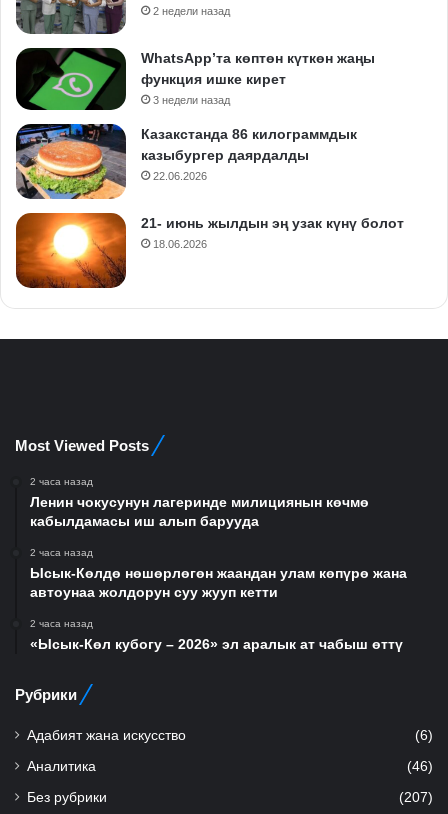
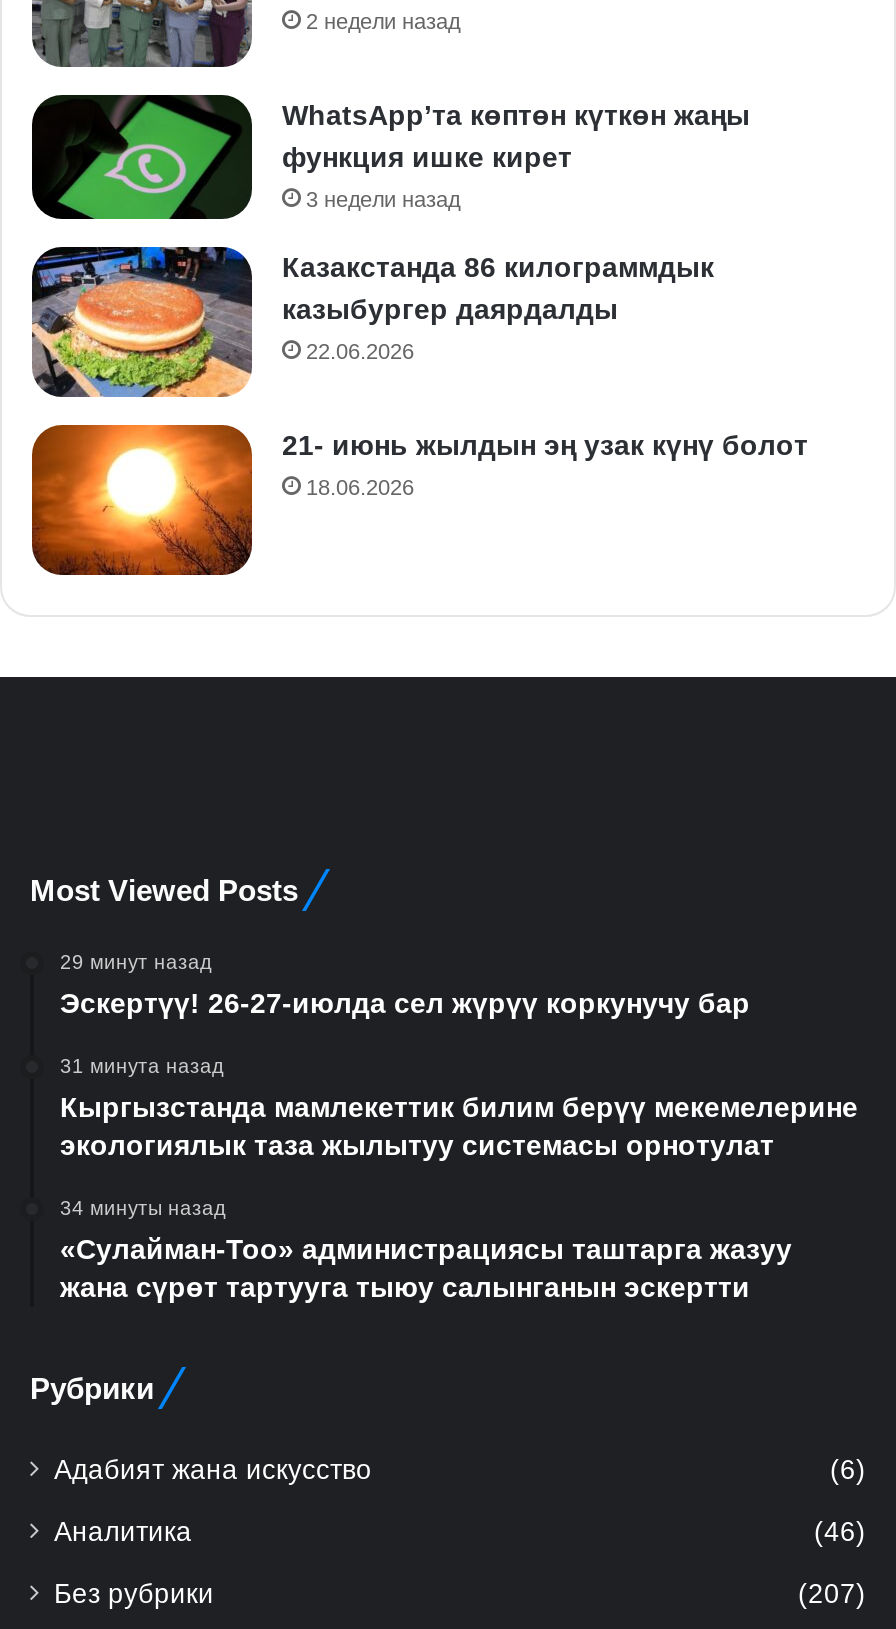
[30,476,369,529] 2 часа назад | Ленин чокусунун лагеринде милициянын көчмө | кабылдамасы иш алып барууда -> [60,951,750,1019] 29 минут назад | Эскертүү! 26-27-июлда сел жүрүү коркунучу бар
[30,547,407,600] 2 часа назад | Ысык-Көлдө нөшөрлөгөн жаандан улам көпүрө жана | автоунаа жолдорун суу жууп кетти -> [60,1055,858,1161] 31 минута назад | Кыргызстанда мамлекеттик билим берүү мекемелерине | экологиялык таза жылытуу системасы орнотулат
[30,618,403,652] 2 часа назад | «Ысык-Көл кубогу – 2026» эл аралык ат чабыш өттү -> [60,1197,792,1303] 34 минуты назад | «Сулайман-Тоо» администрациясы таштарга жазуу | жана сүрөт тартууга тыюу салынганын эскертти

